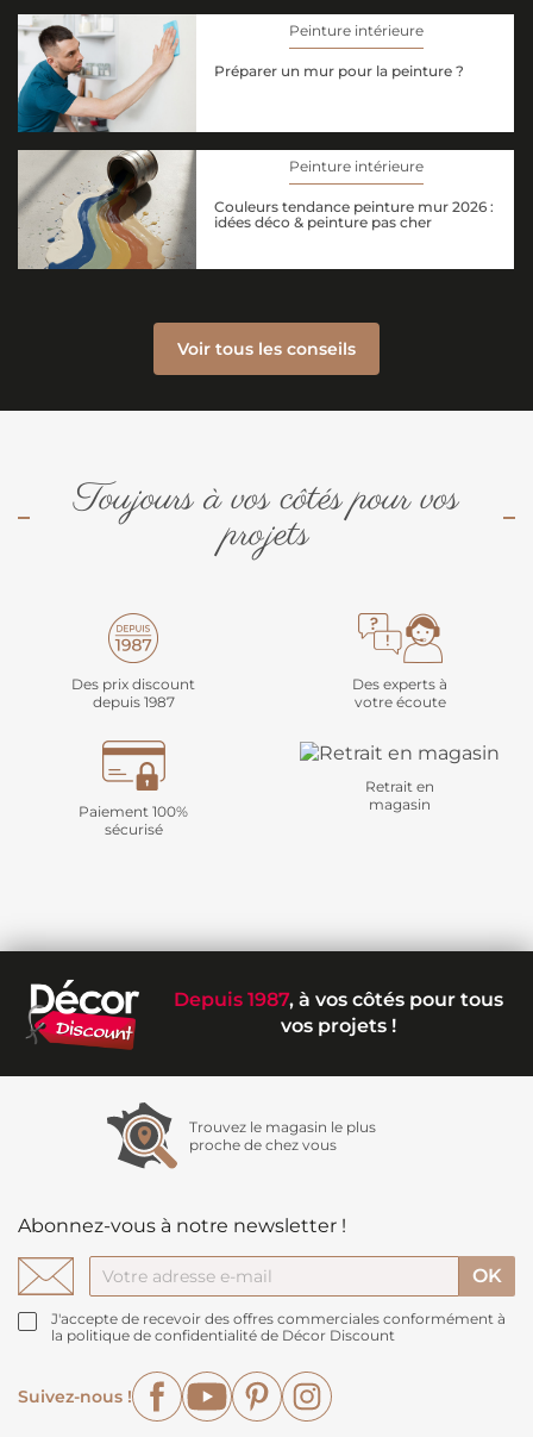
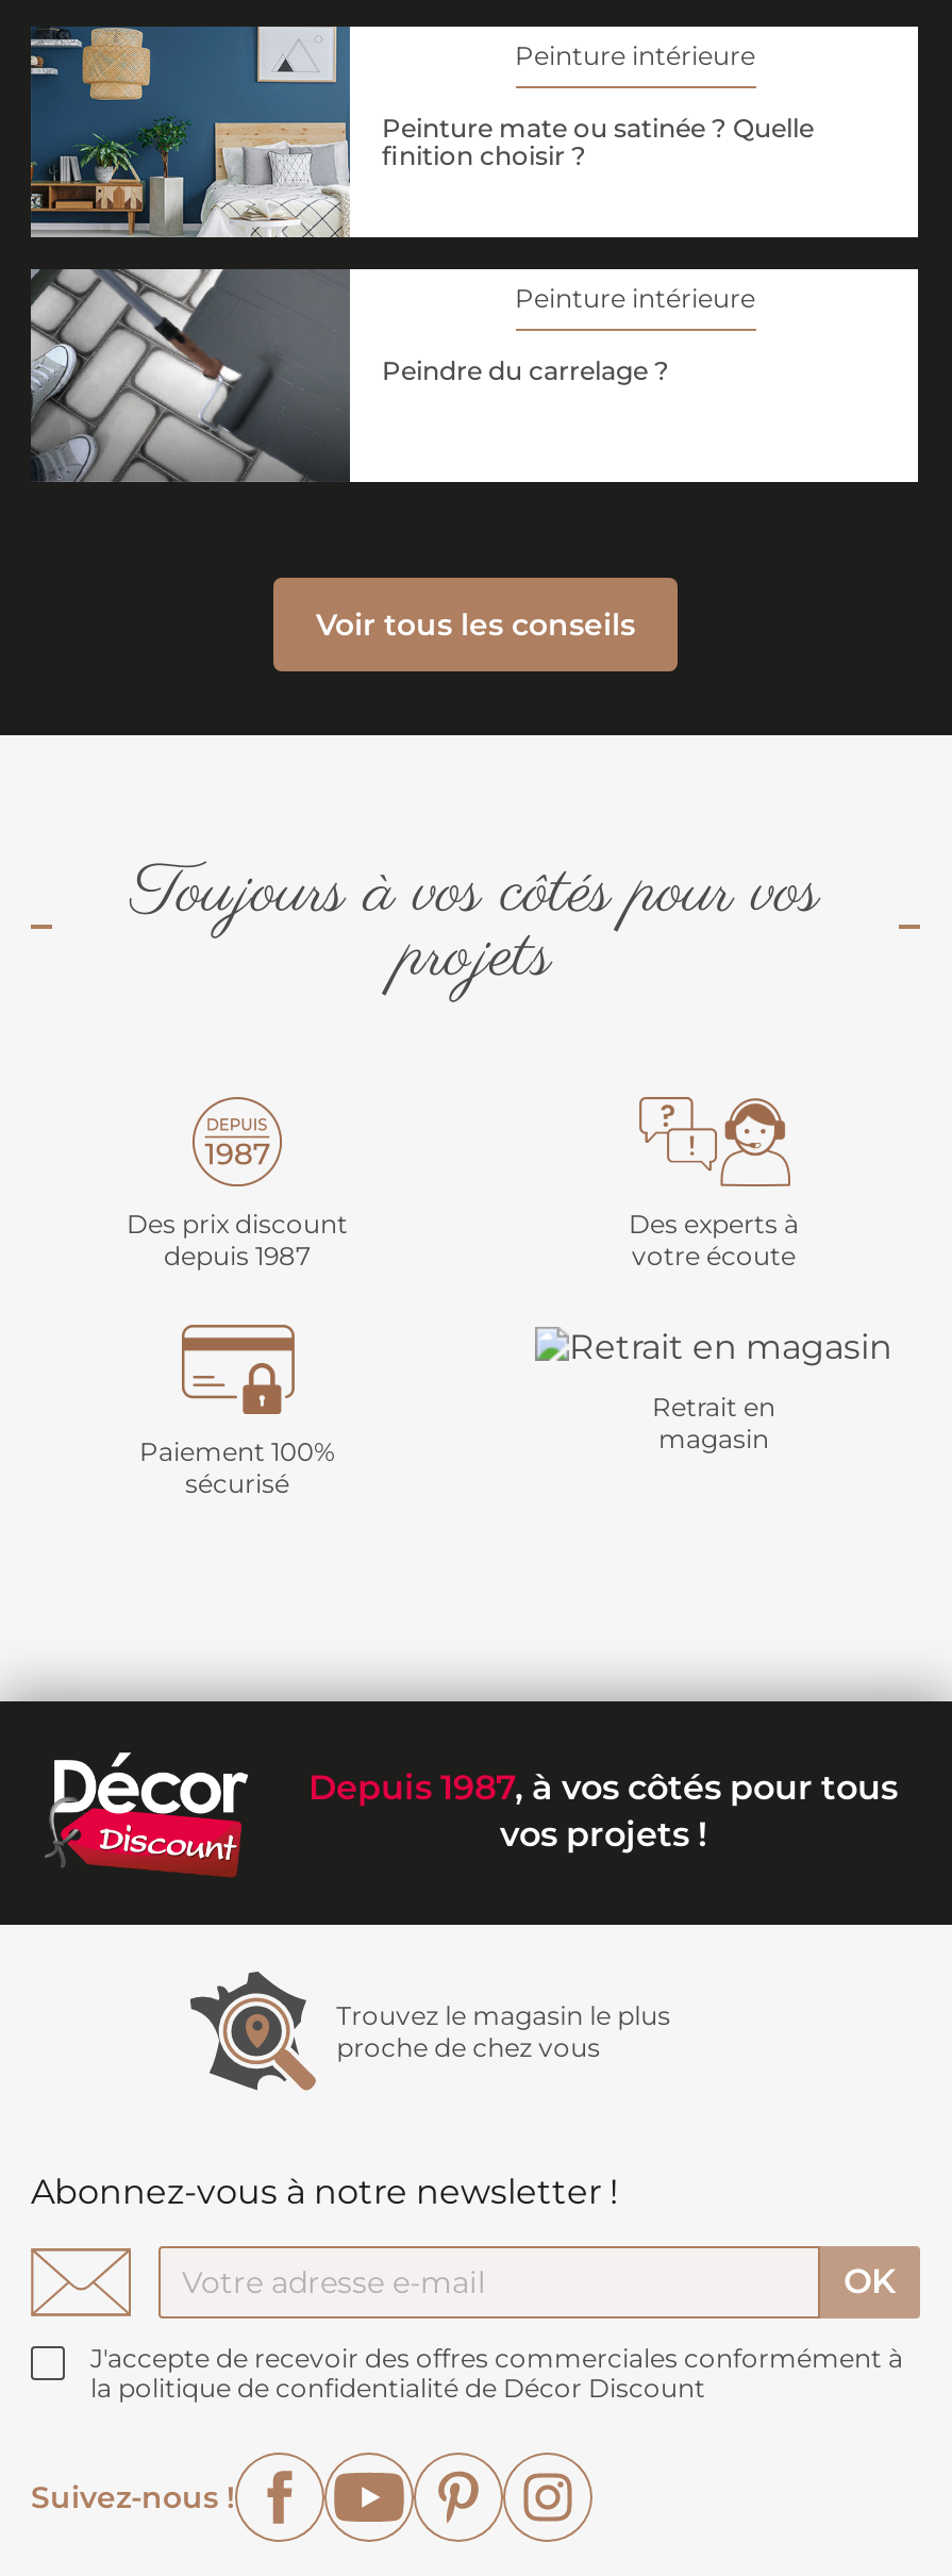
[17,13,464,132] [image] | Préparer un mur pour la peinture ? -> [29,24,814,239] [image] | Peinture mate ou satinée ? Quelle | finition choisir ?
[17,149,494,270] [image] | Couleurs tendance peinture mur 2026 : | idées déco & peinture pas cher -> [31,269,669,484] [image] | Peindre du carrelage ?

